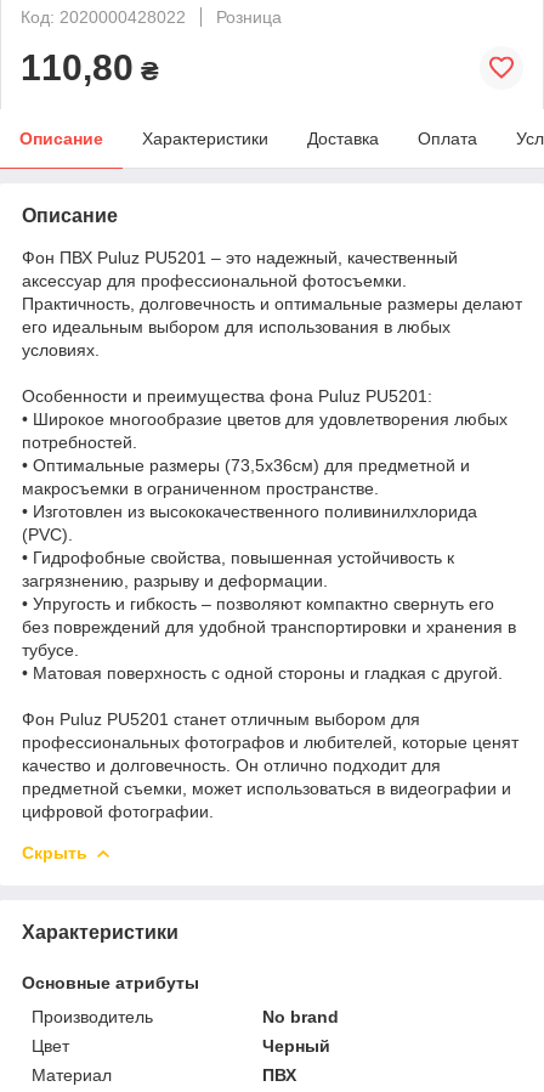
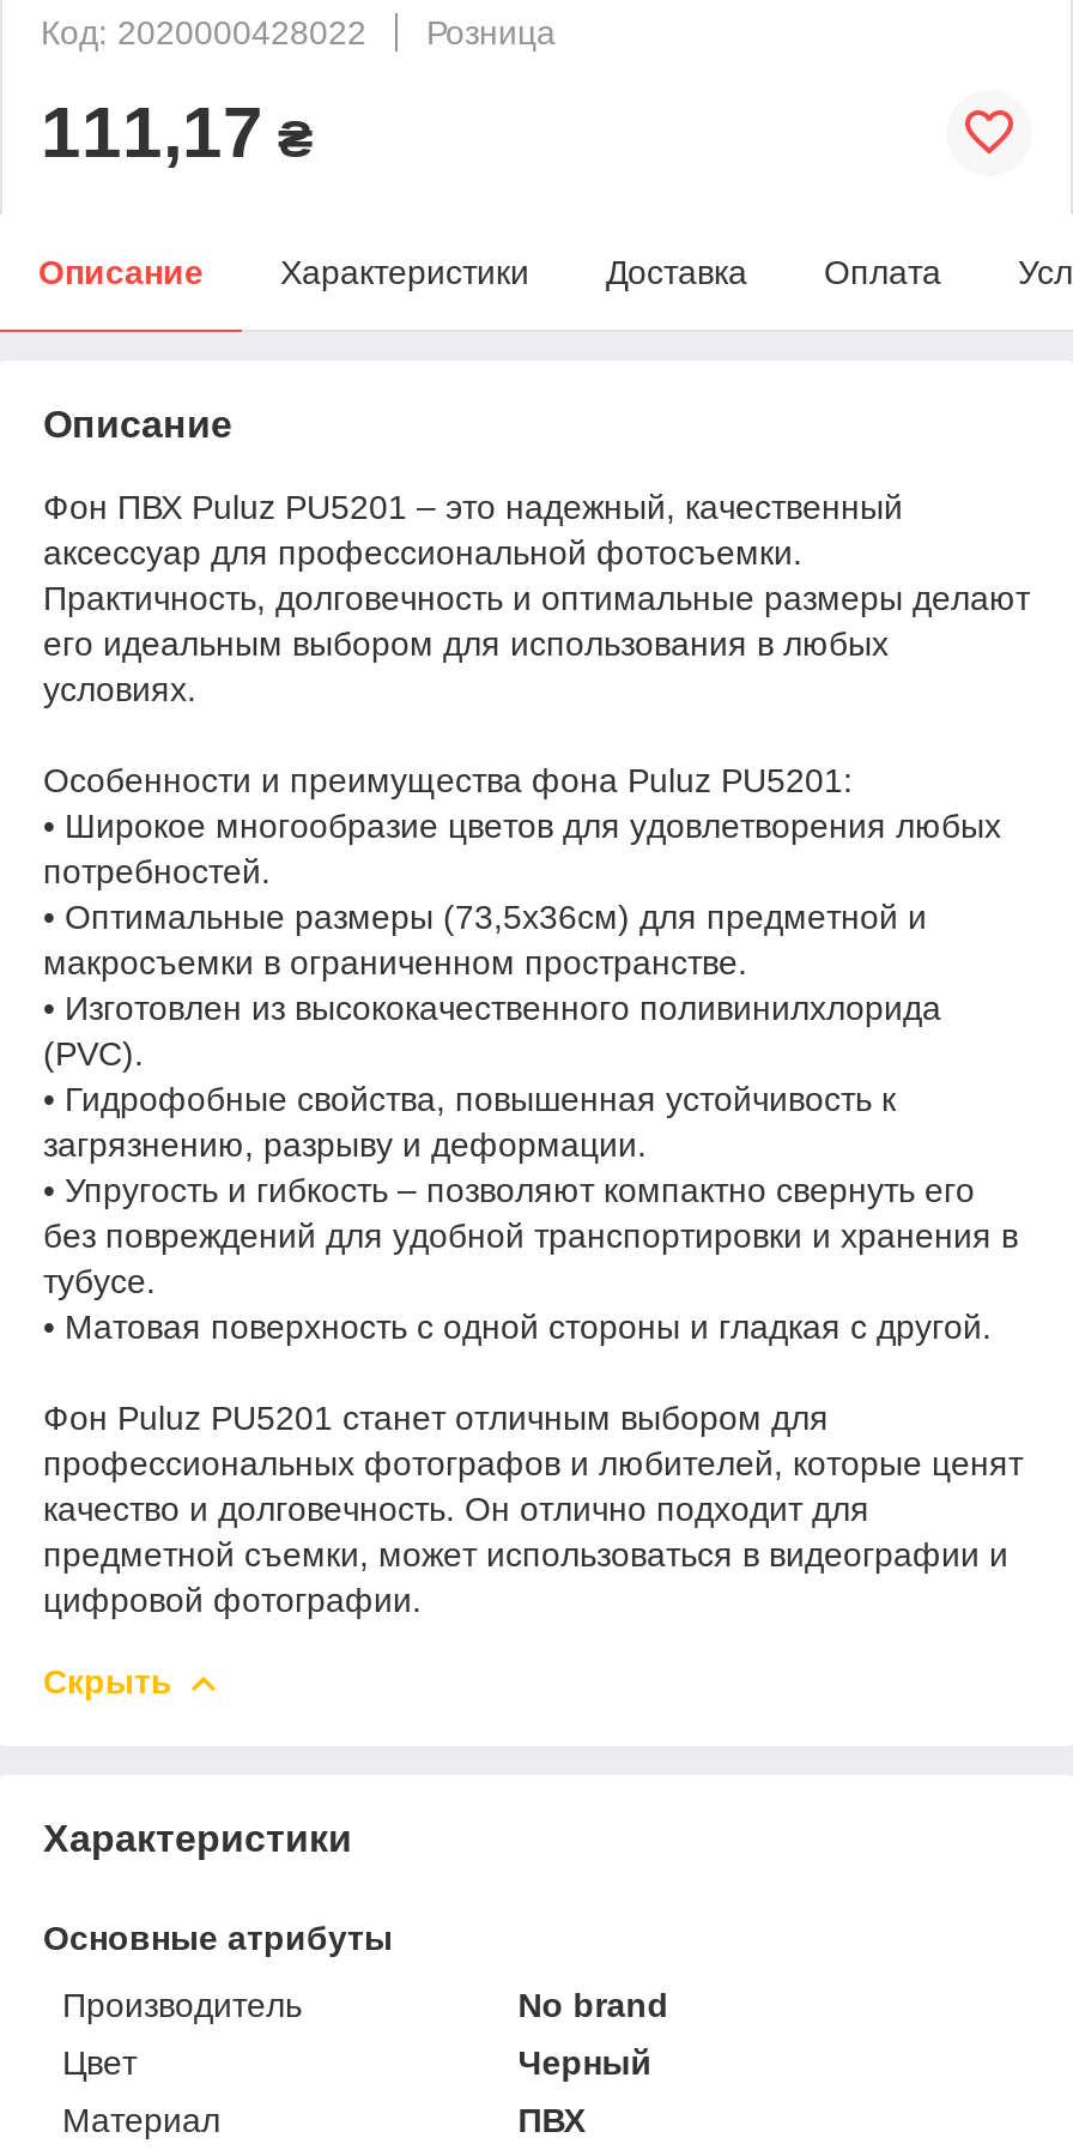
[21,47,159,87] 110,80 ₴ -> [41,92,314,171] 111,17 ₴

